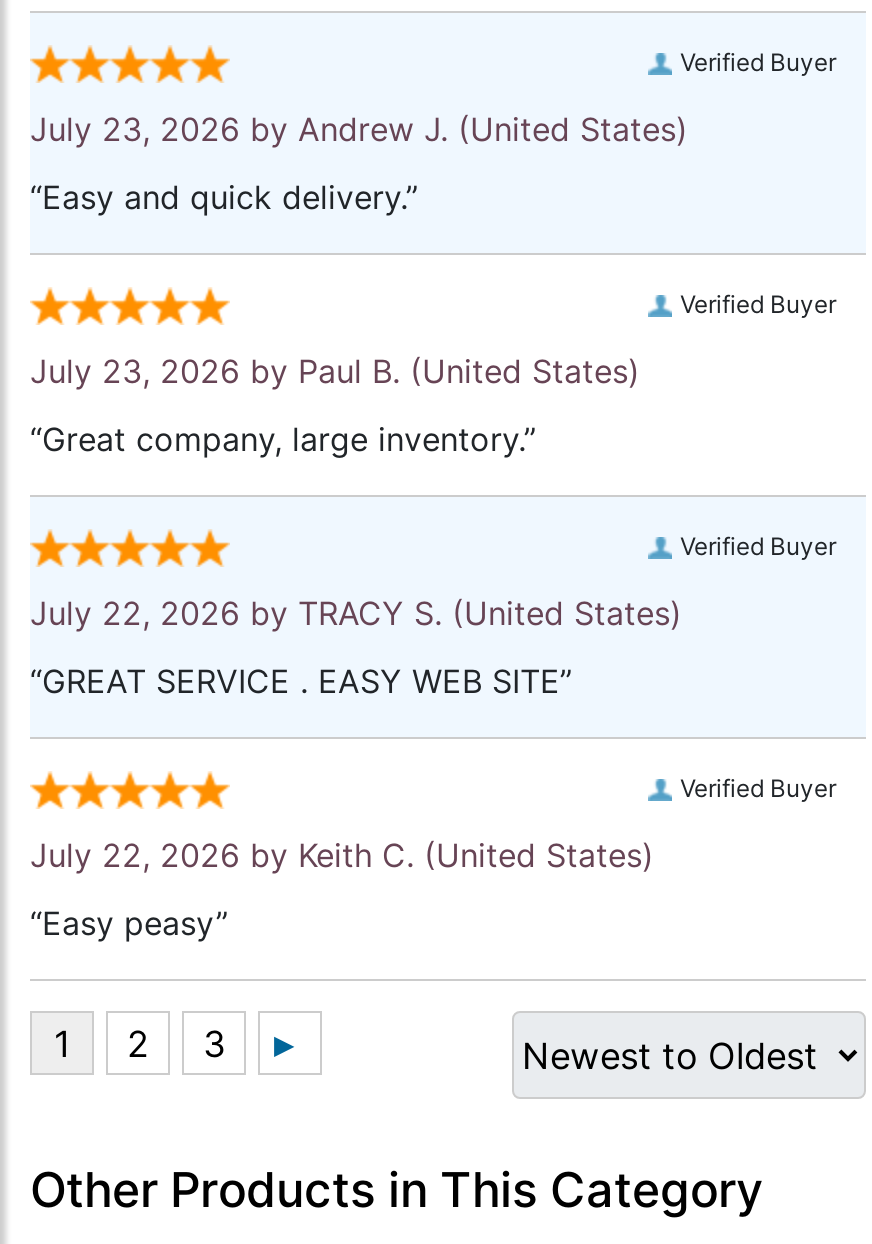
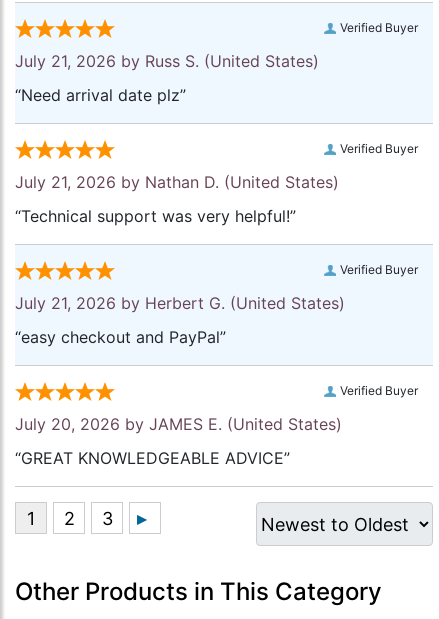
[30,109,688,149] July 23, 2026 by Andrew J. (United States) -> [15,51,319,71] July 21, 2026 by Russ S. (United States)
[30,177,418,217] “Easy and quick delivery.” -> [15,85,186,105] “Need arrival date plz”
[30,351,640,391] July 23, 2026 by Paul B. (United States) -> [15,172,339,192] July 21, 2026 by Nathan D. (United States)
[30,419,536,459] “Great company, large inventory.” -> [15,206,296,226] “Technical support was very helpful!”
[30,593,682,633] July 22, 2026 by TRACY S. (United States) -> [15,293,345,313] July 21, 2026 by Herbert G. (United States)
[30,661,572,701] “GREAT SERVICE . EASY WEB SITE” -> [15,327,226,347] “easy checkout and PayPal”
[30,835,654,875] July 22, 2026 by Keith C. (United States) -> [15,414,342,434] July 20, 2026 by JAMES E. (United States)
[30,903,228,943] “Easy peasy” -> [15,448,290,468] “GREAT KNOWLEDGEABLE ADVICE”

